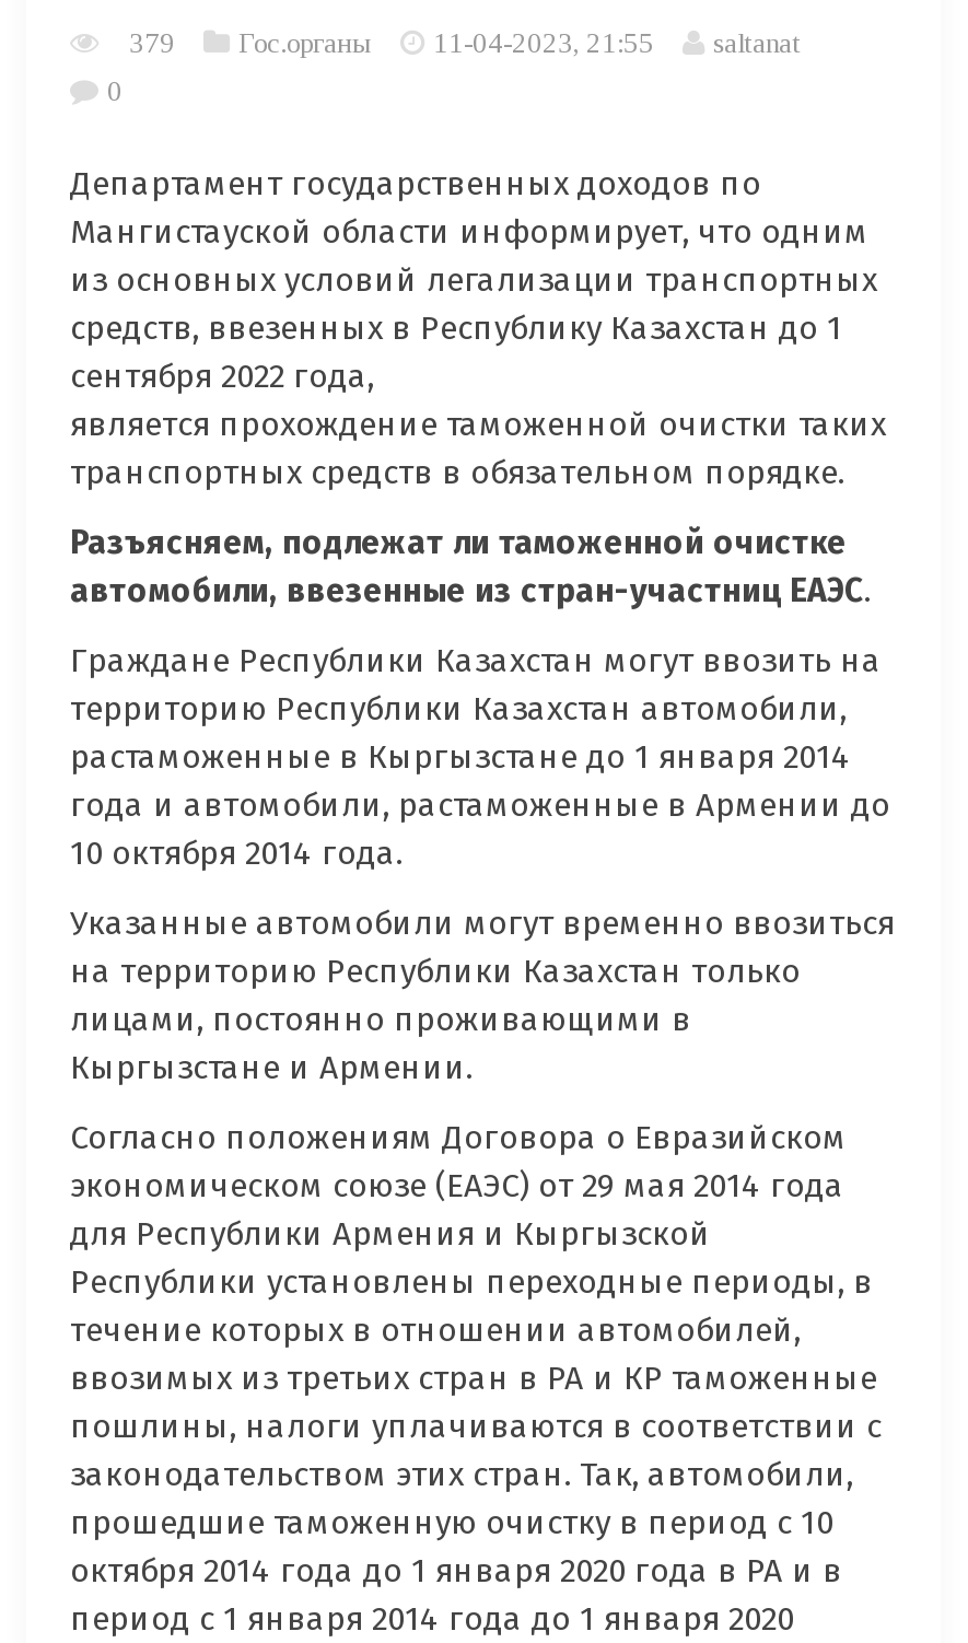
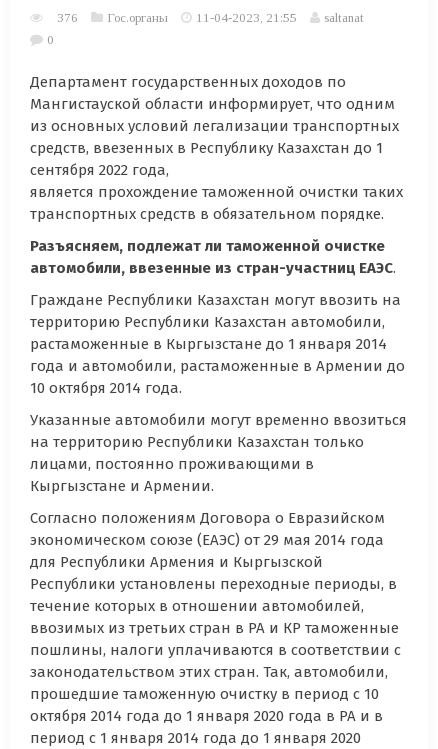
[129,27,801,60] 379 Гос.органы 11-04-2023, 21:55 saltanat -> [57,10,364,25] 376 Гос.органы 11-04-2023, 21:55 saltanat

